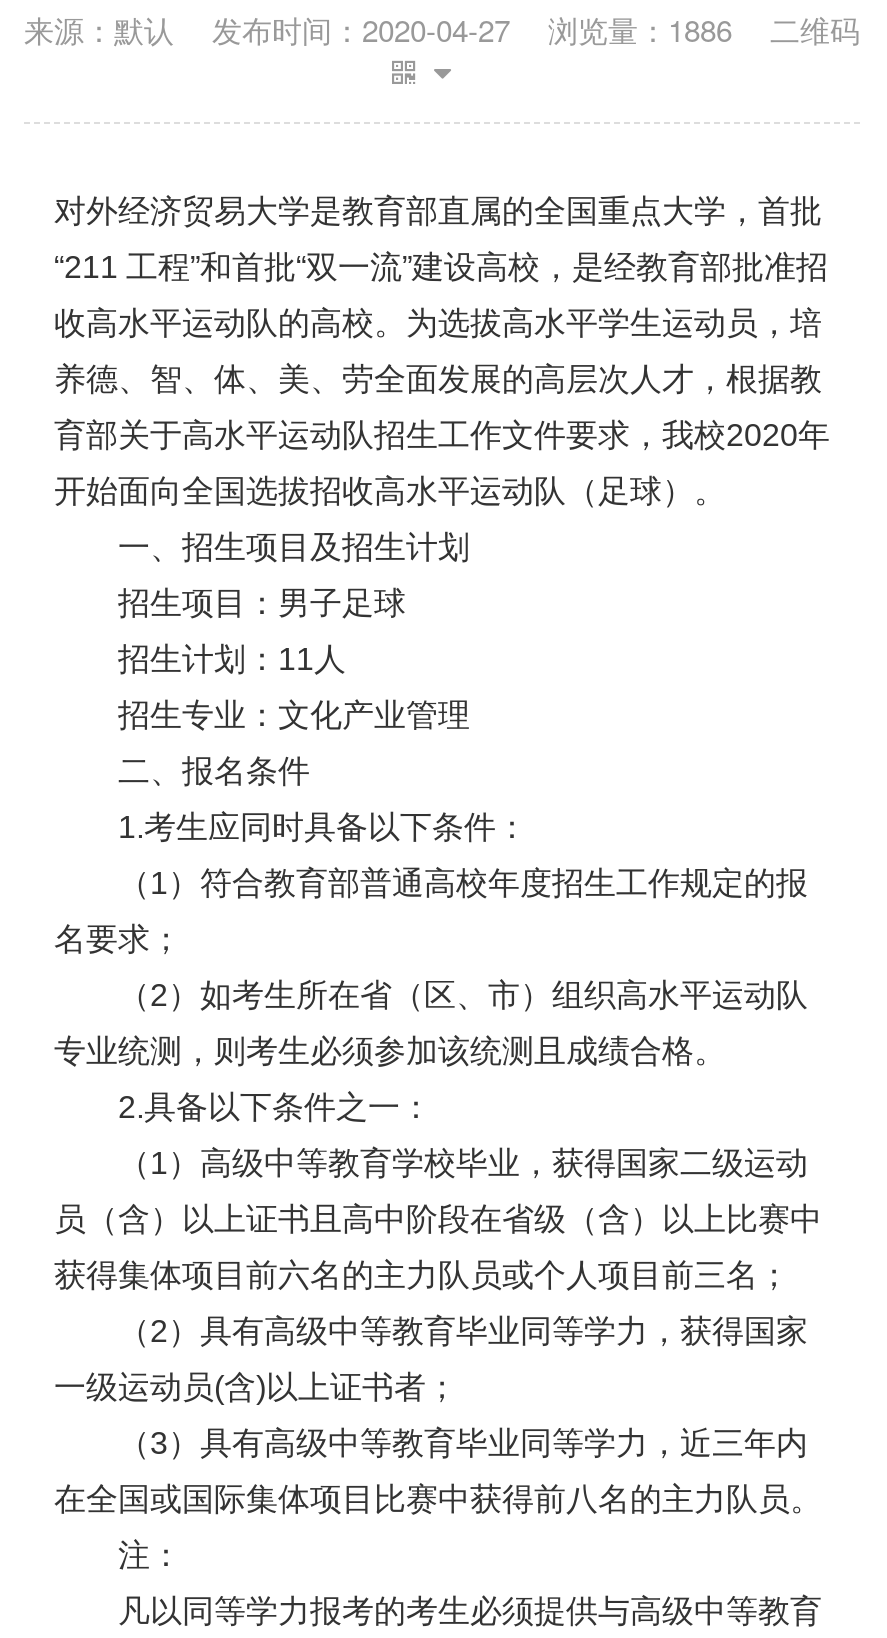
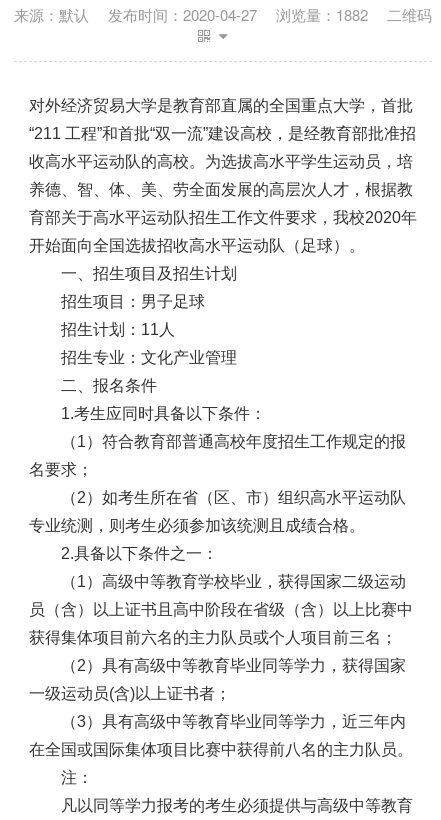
[24,8,860,50] 来源：默认 发布时间：2020-04-27 浏览量：1886 二维码 -> [14,4,432,25] 来源：默认 发布时间：2020-04-27 浏览量：1882 二维码

